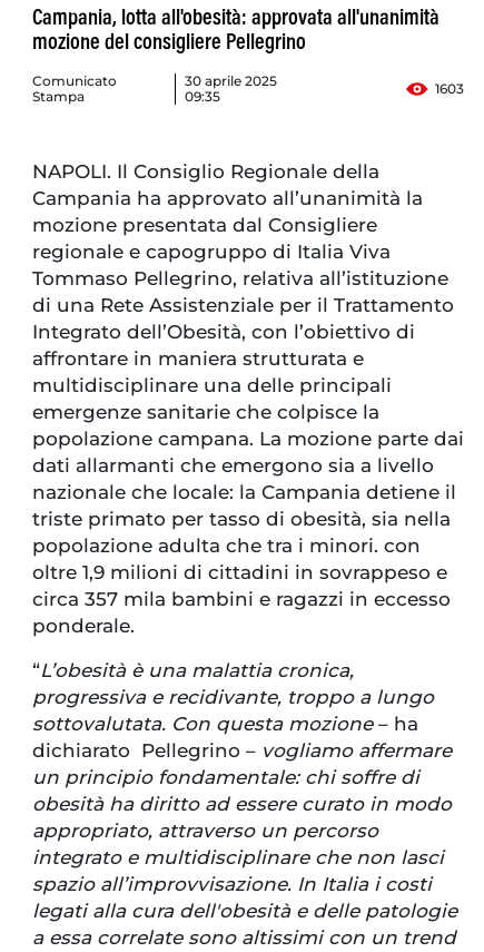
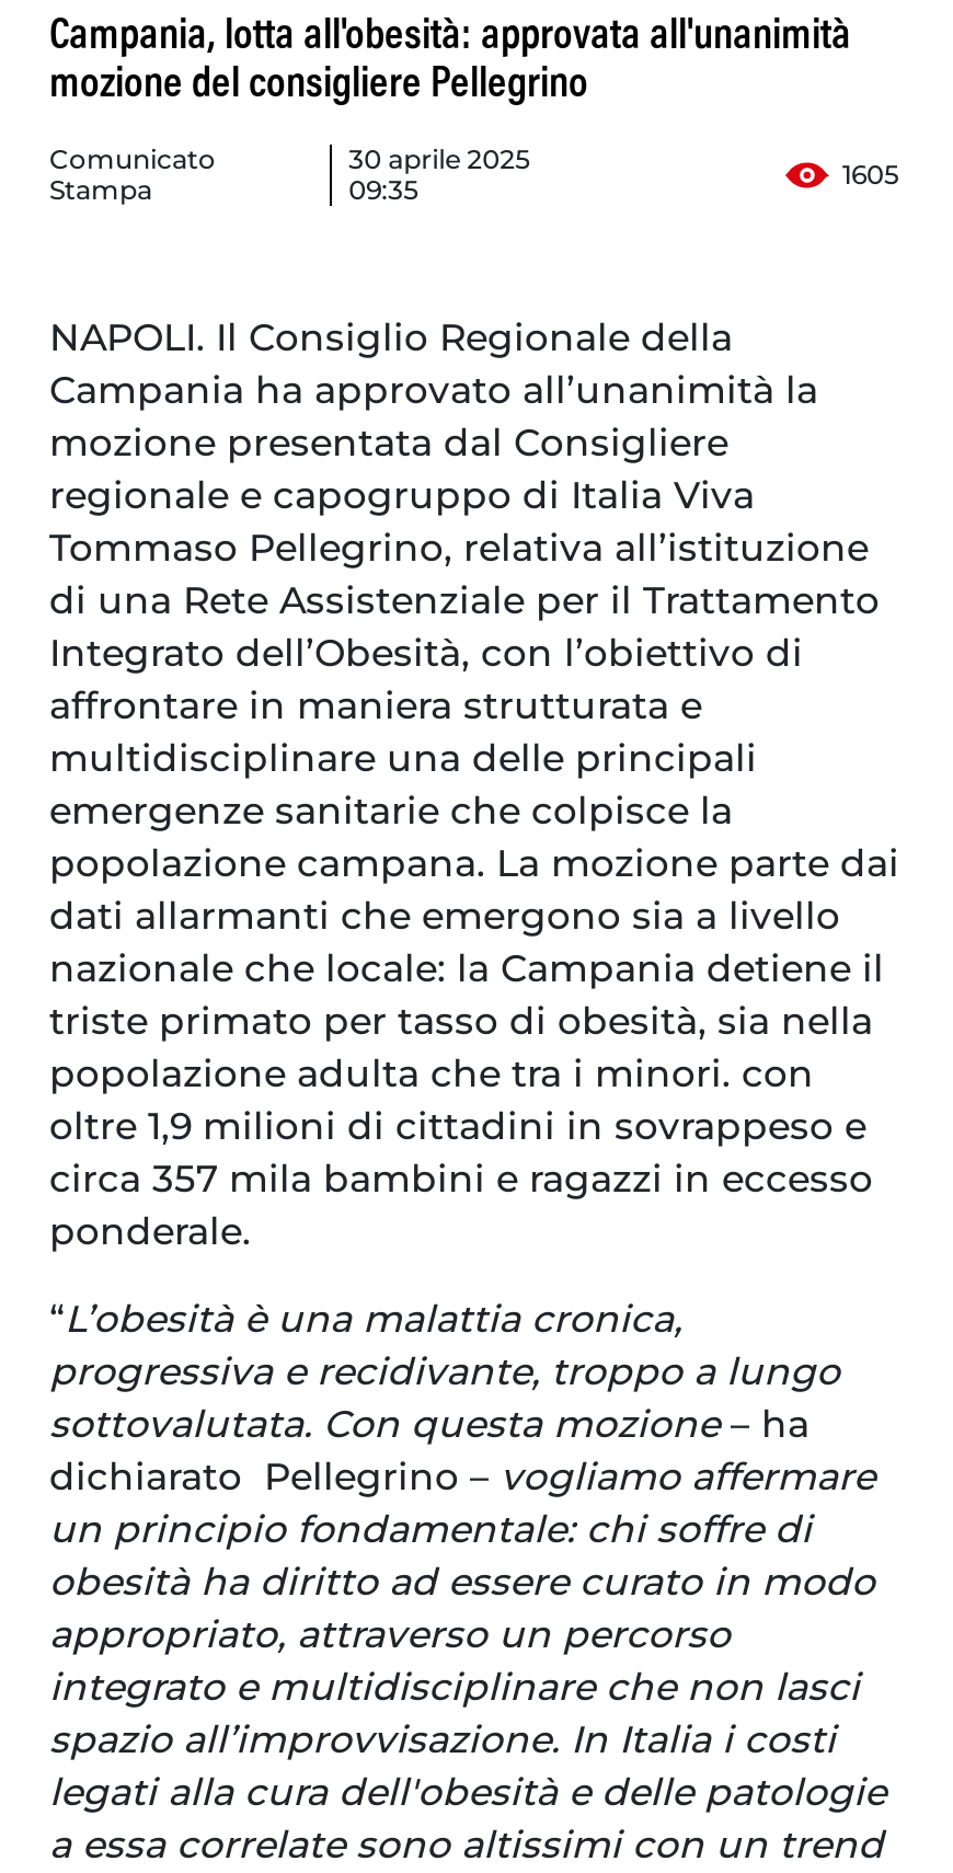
[428,80,464,97] 1603 -> [829,158,899,191] 1605

